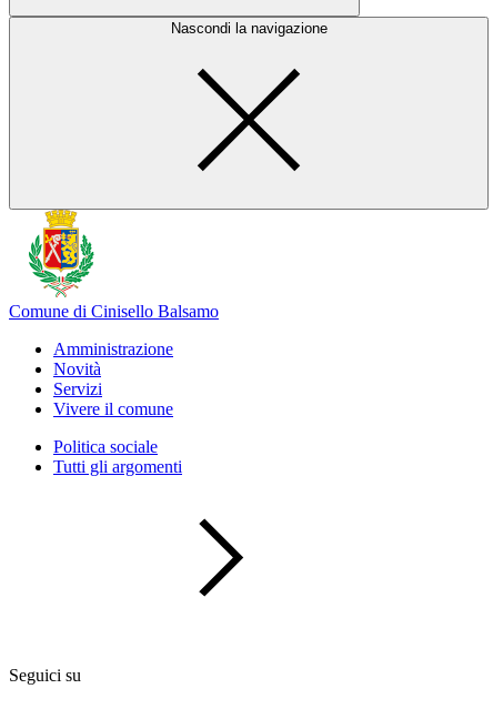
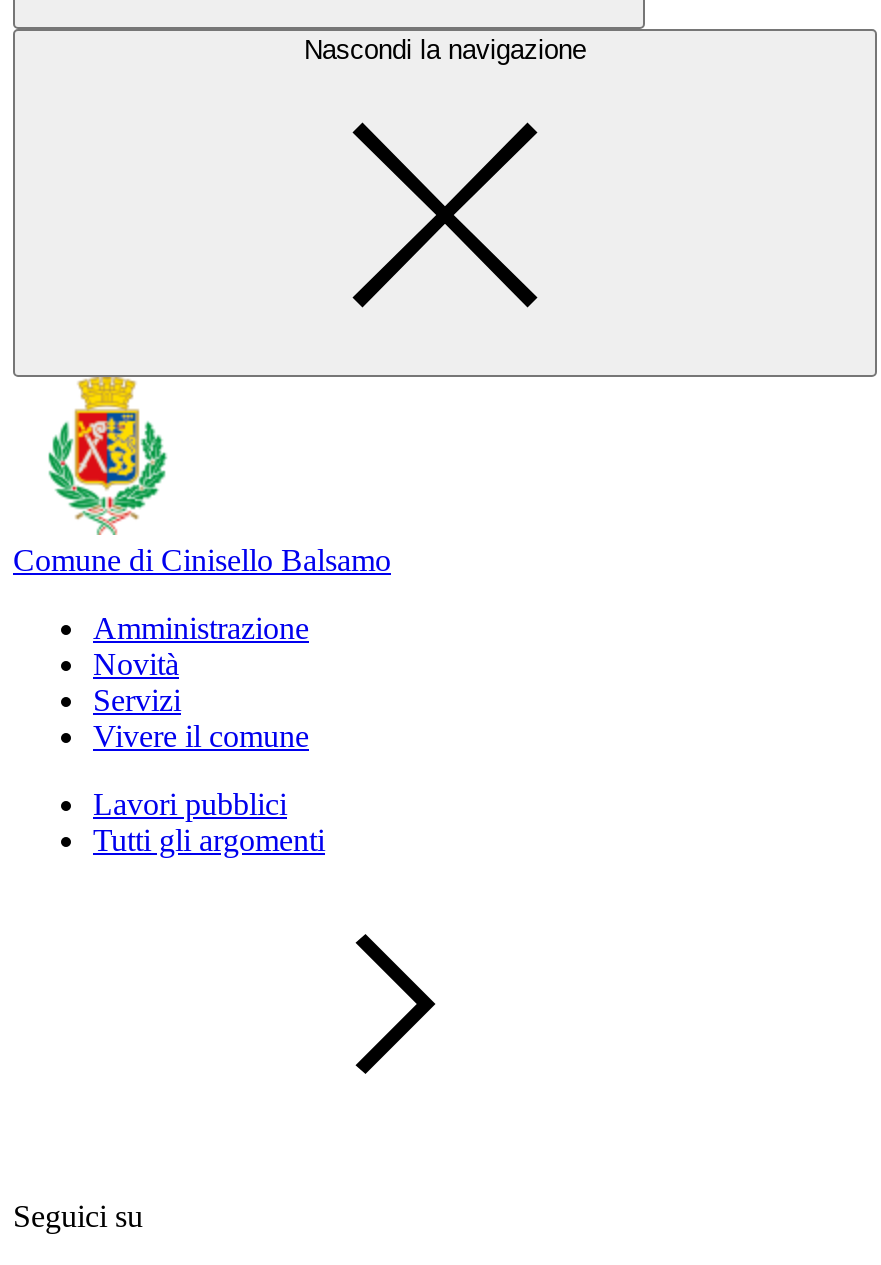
[53,437,158,456] Politica sociale -> [93,787,287,821] Lavori pubblici

